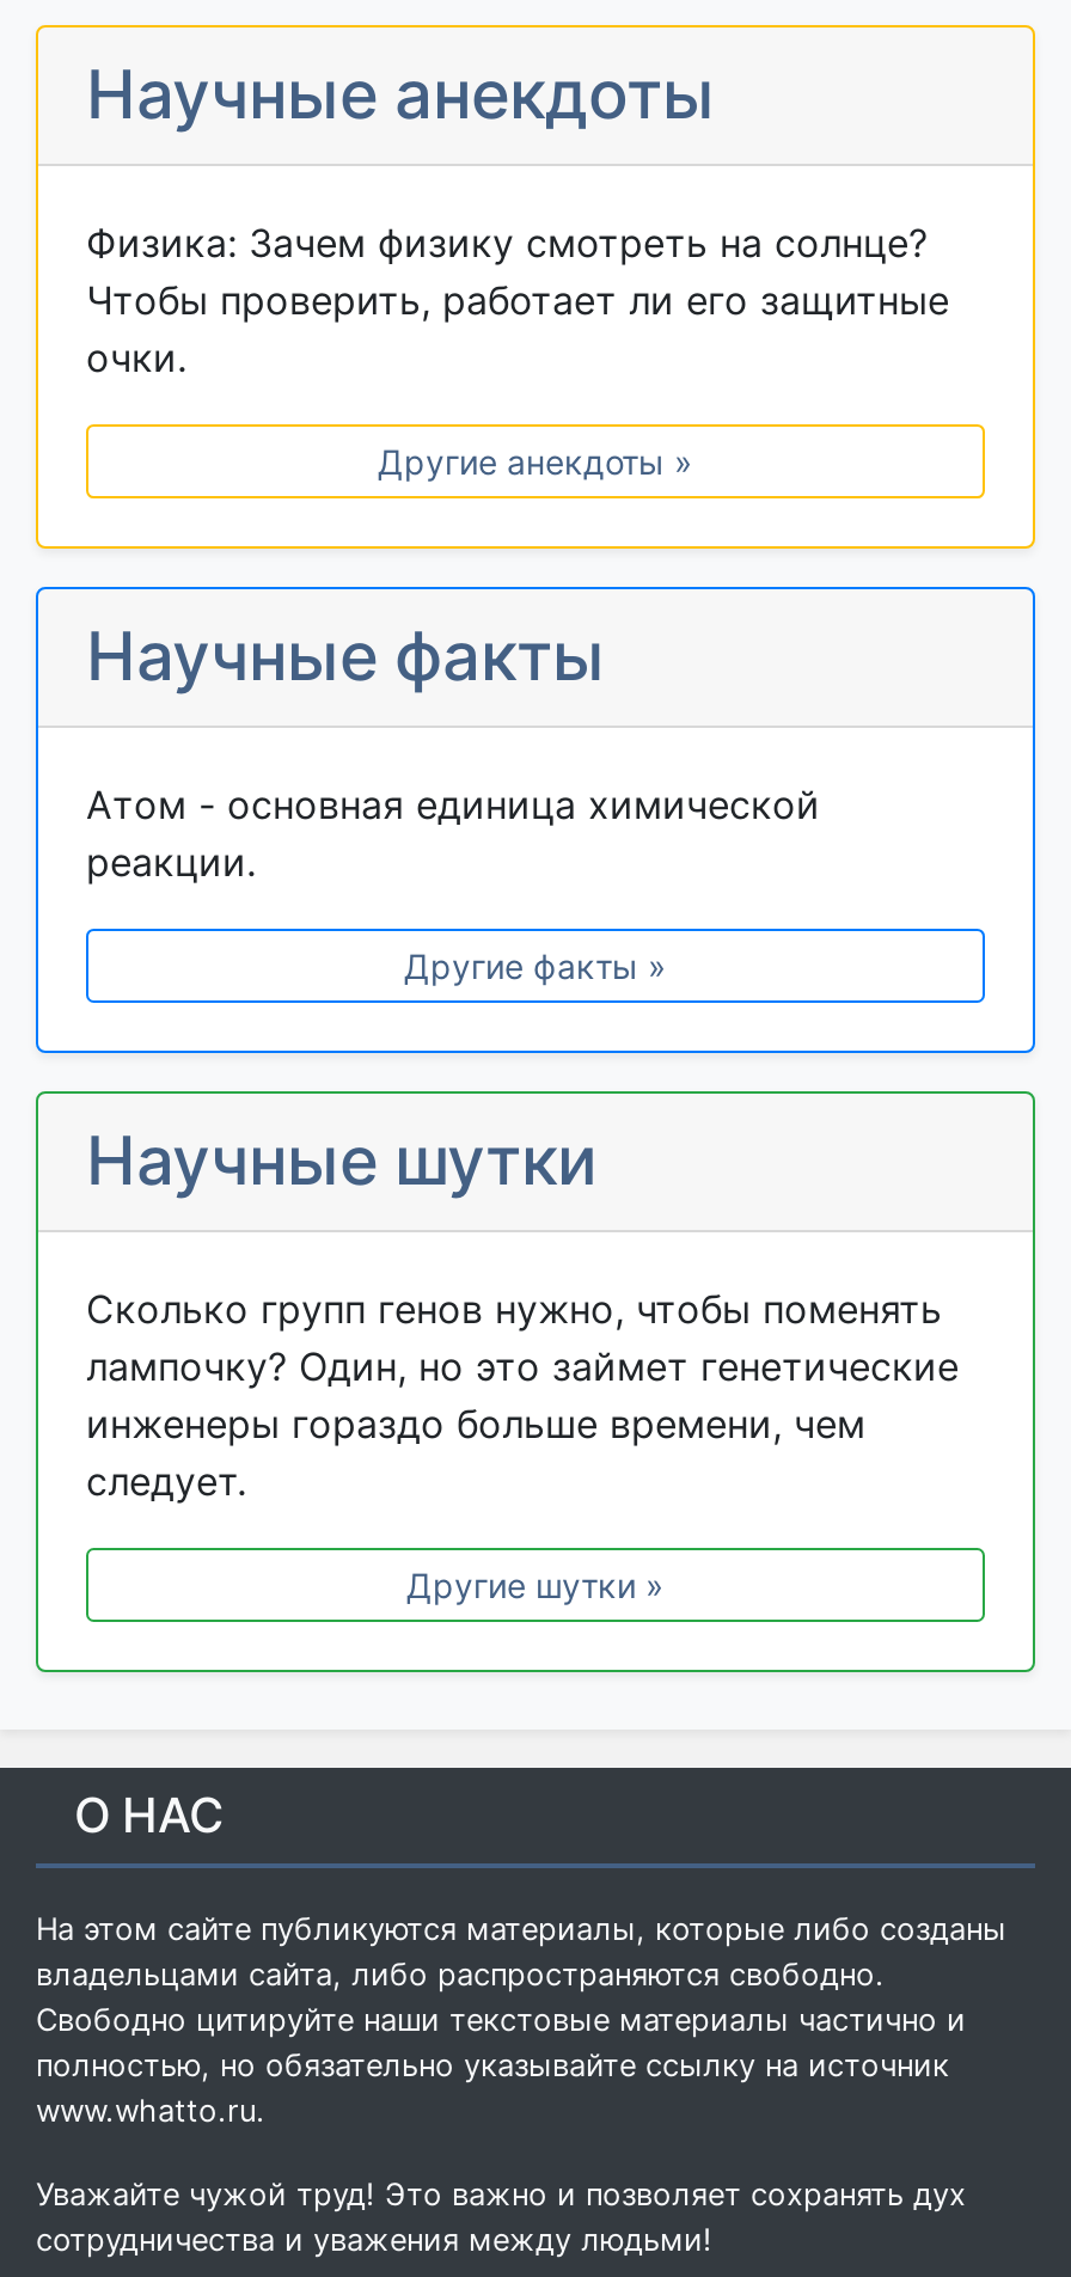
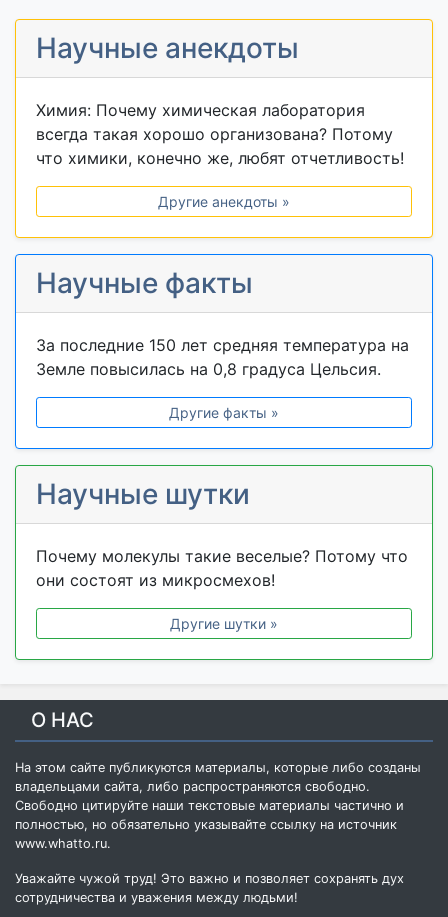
[86,218,949,380] Физика: Зачем физику смотреть на солнце? | Чтобы проверить, работает ли его защитные | очки. -> [36,100,404,168] Химия: Почему химическая лаборатория | всегда такая хорошо организована? Потому | что химики, конечно же, любят отчетливость!
[86,780,820,885] Атом - основная единица химической | реакции. -> [36,335,409,379] За последние 150 лет средняя температура на | Земле повысилась на 0,8 градуса Цельсия.
[86,1284,959,1504] Сколько групп генов нужно, чтобы поменять | лампочку? Один, но это займет генетические | инженеры гораздо больше времени, чем | следует. -> [36,546,408,590] Почему молекулы такие веселые? Потому что | они состоят из микросмехов!

